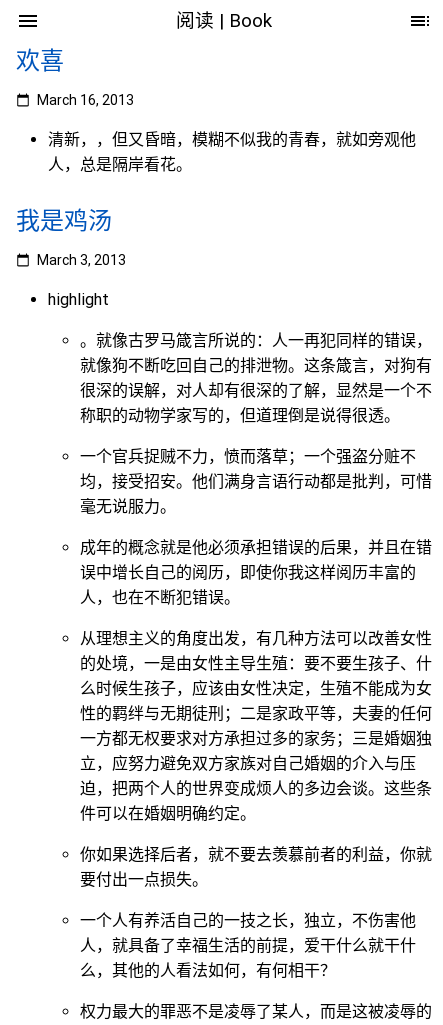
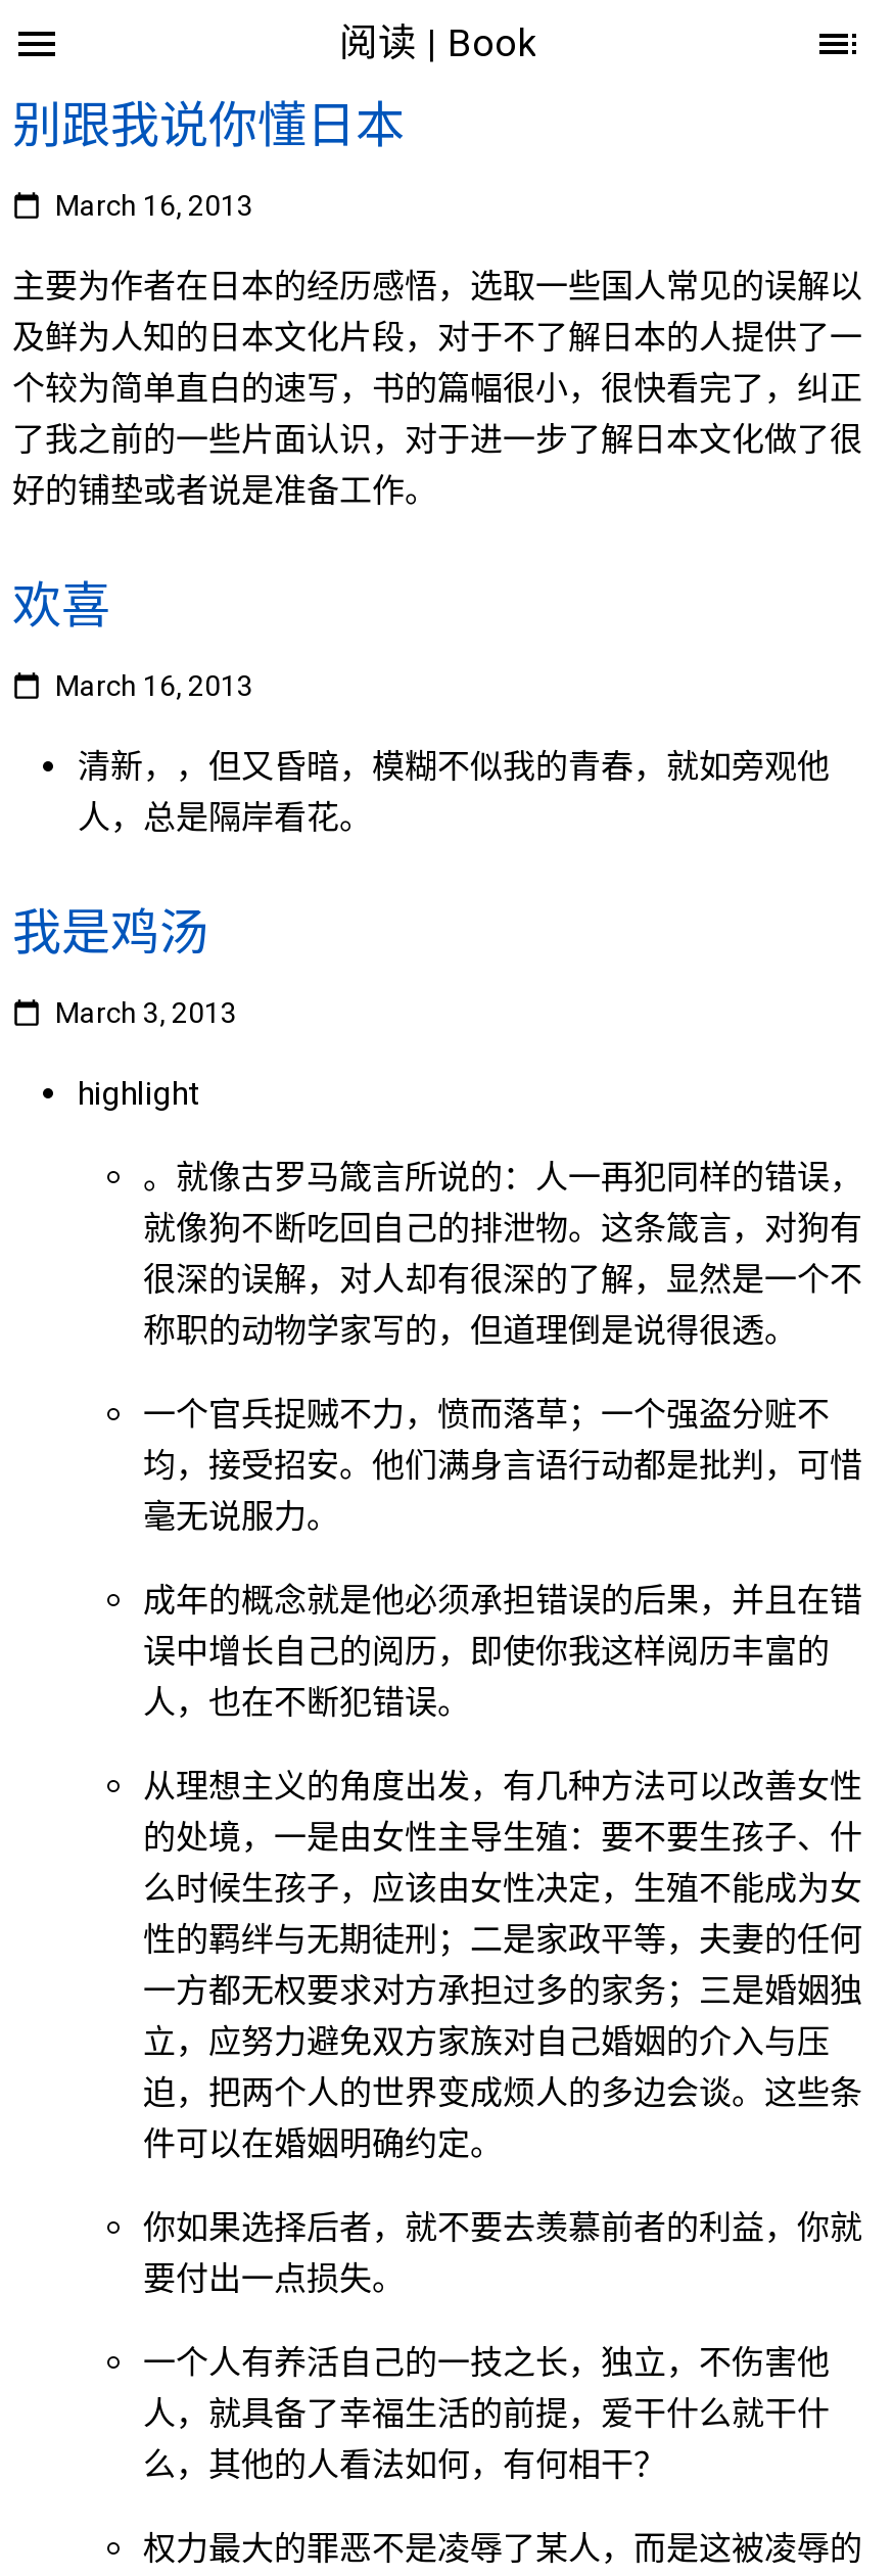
none -> [12,97,862,510] 别跟我说你懂日本 | March 16, 2013 | 主要为作者在日本的经历感悟，选取一些国人常见的误解以 | 及鲜为人知的日本文化片段，对于不了解日本的人提供了一 | 个较为简单直白的速写，书的篇幅很小，很快看完了，纠正 | 了我之前的一些片面认识，对于进一步了解日本文化做了很 | 好的铺垫或者说是准备工作。

